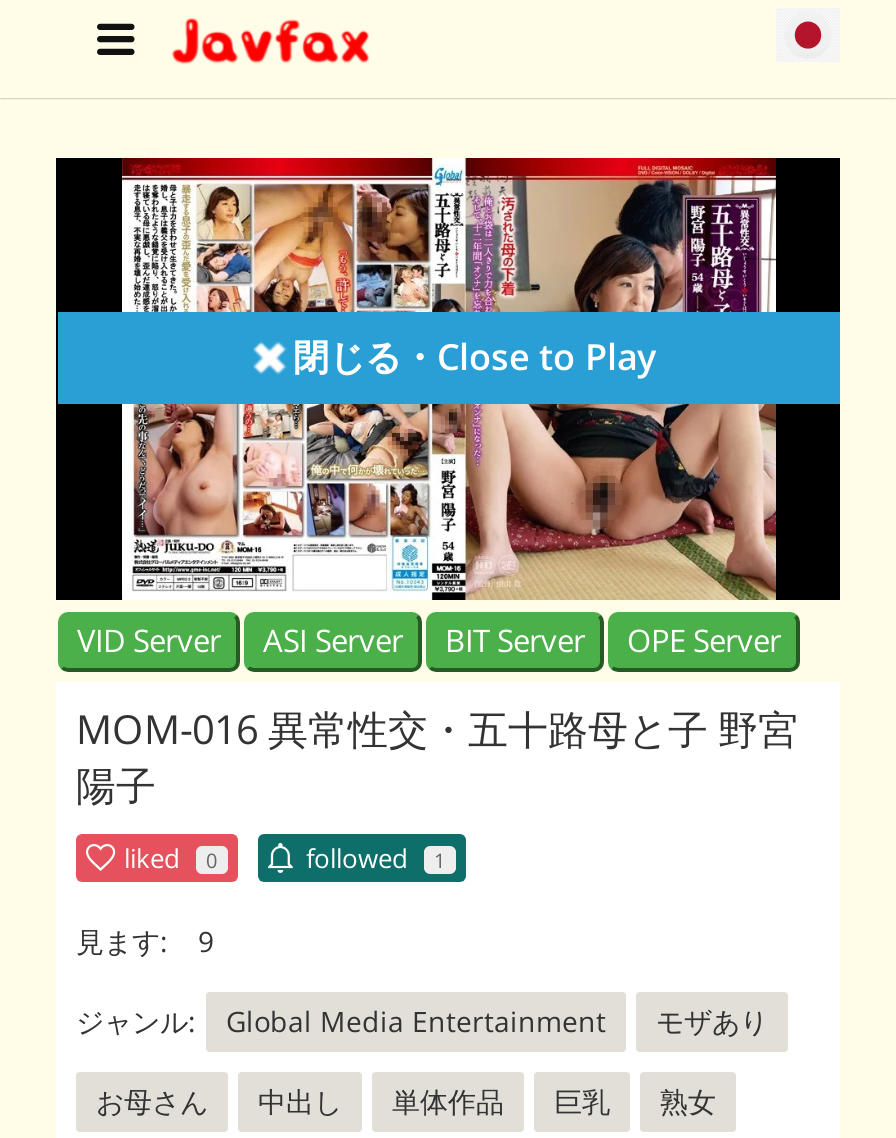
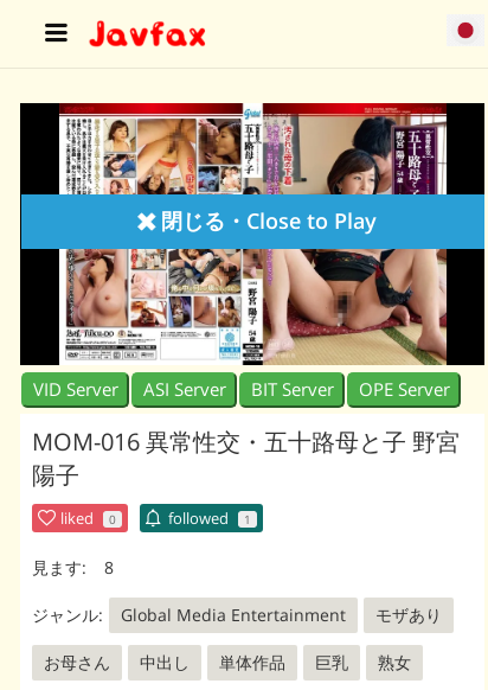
[76,921,214,959] 見ます: 9 -> [32,555,114,578] 見ます: 8

